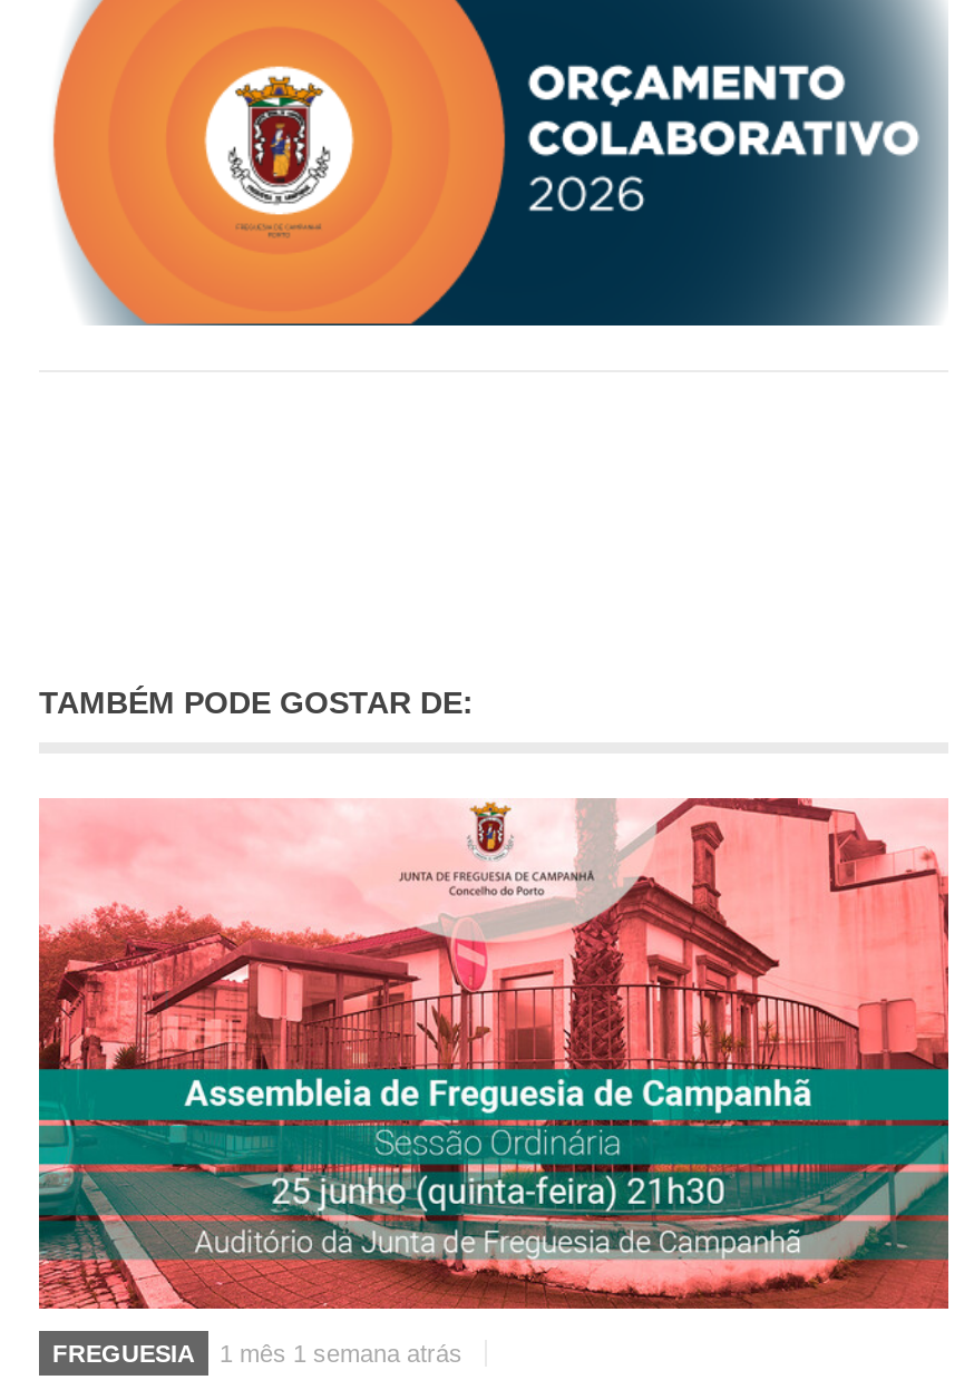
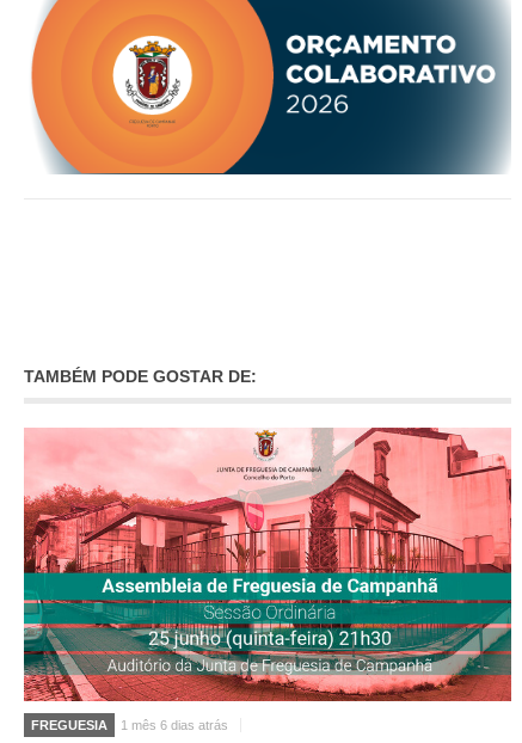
[220,1340,462,1367] 1 mês 1 semana atrás -> [121,718,228,732] 1 mês 6 dias atrás

